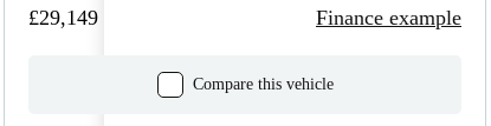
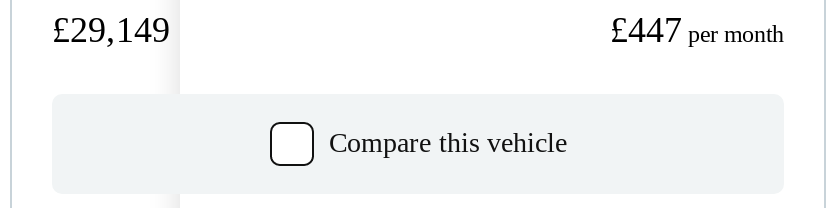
[316,5,461,29] Finance example -> [610,9,784,49] £447 per month

